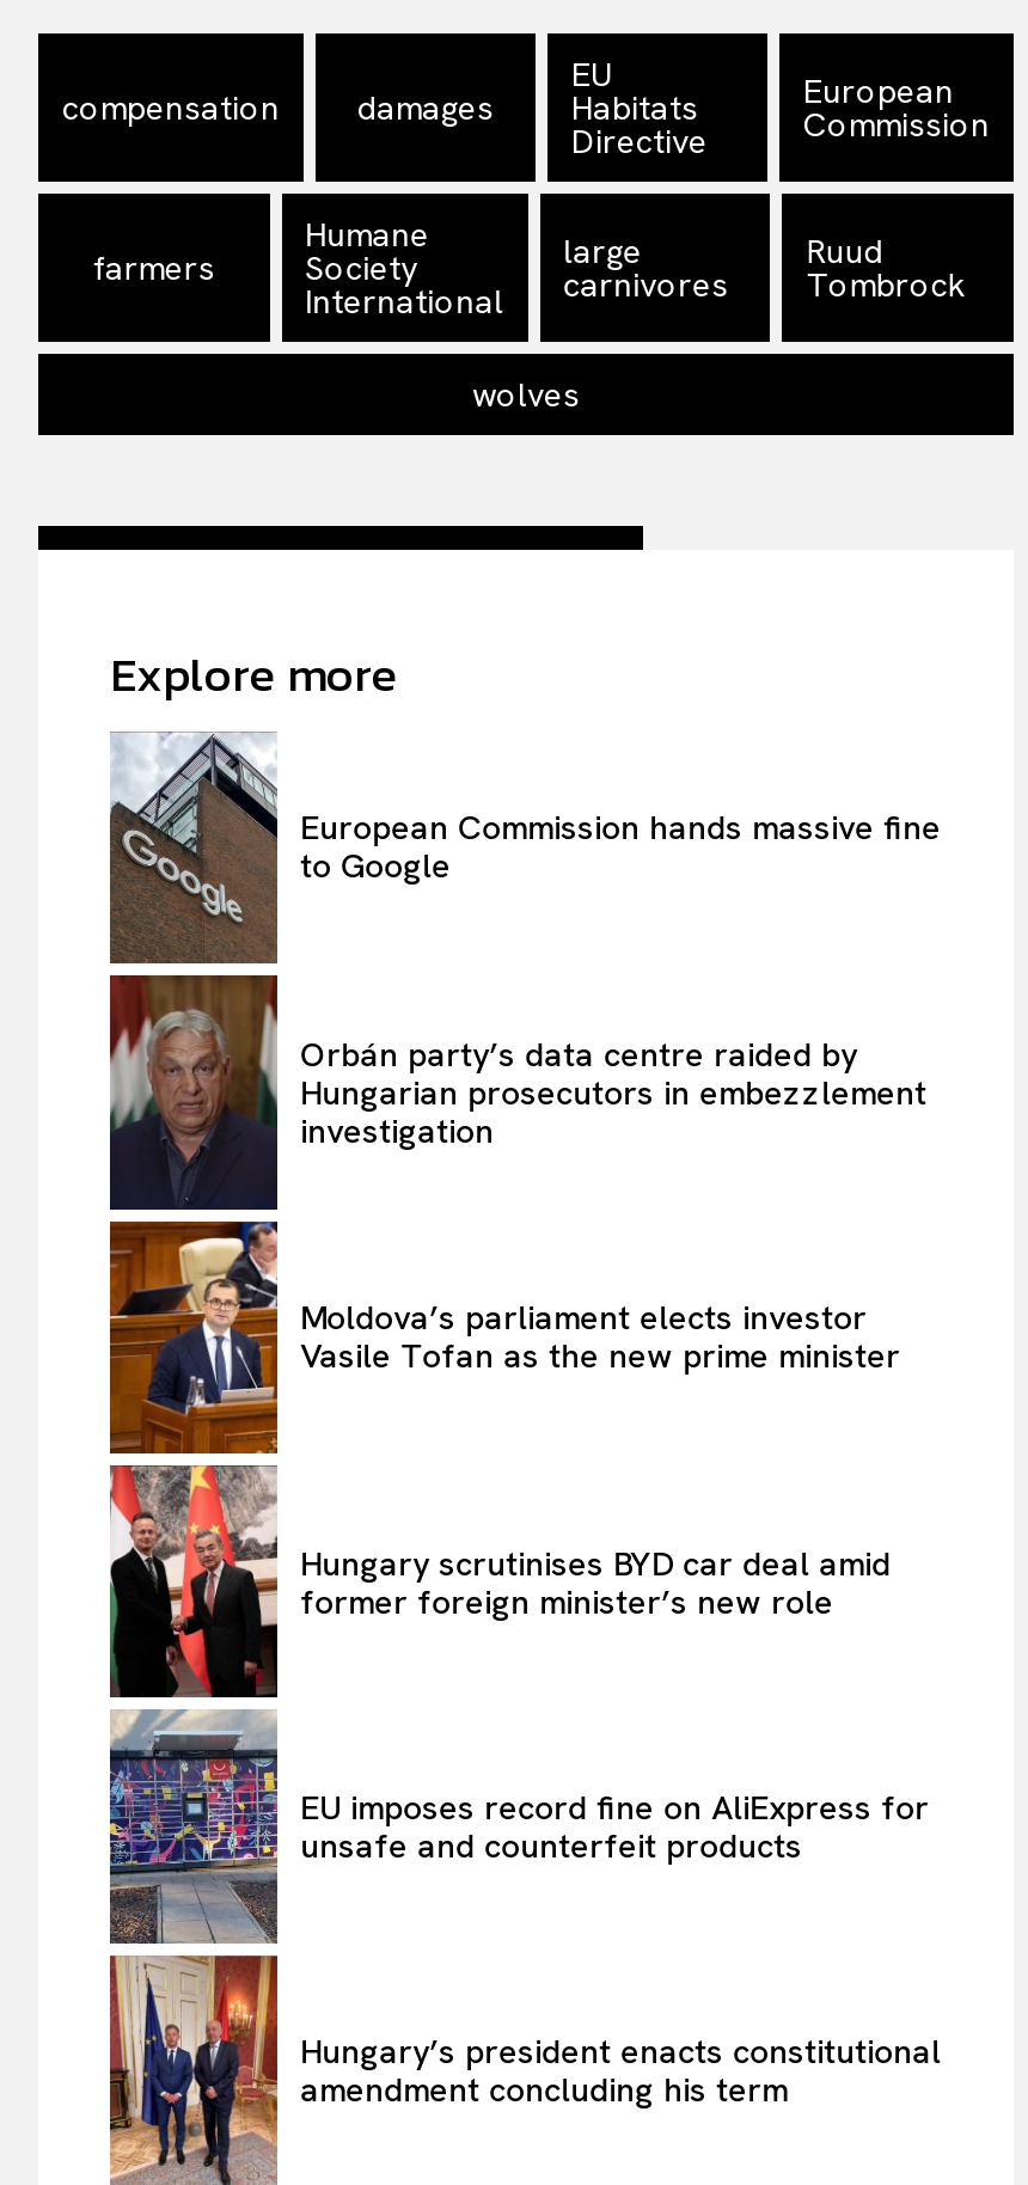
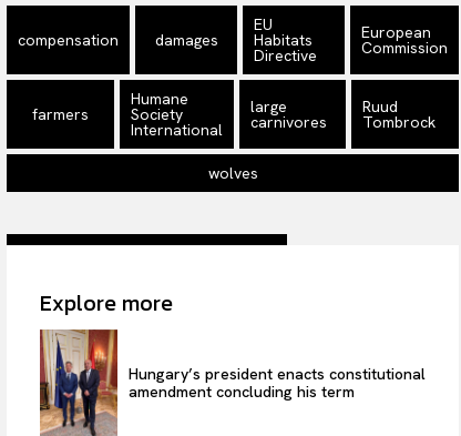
[108,734,941,1946] [image] | European Commission hands massive fine | to Google -> none
[300,1032,927,1152] Orbán party’s data centre raided by | Hungarian prosecutors in embezzlement | investigation -> none
[300,1296,900,1377] Moldova’s parliament elects investor | Vasile Tofan as the new prime minister -> none
[300,1541,891,1622] Hungary scrutinises BYD car deal amid | former foreign minister’s new role -> none
[300,1786,929,1867] EU imposes record fine on AliExpress for | unsafe and counterfeit products -> none

